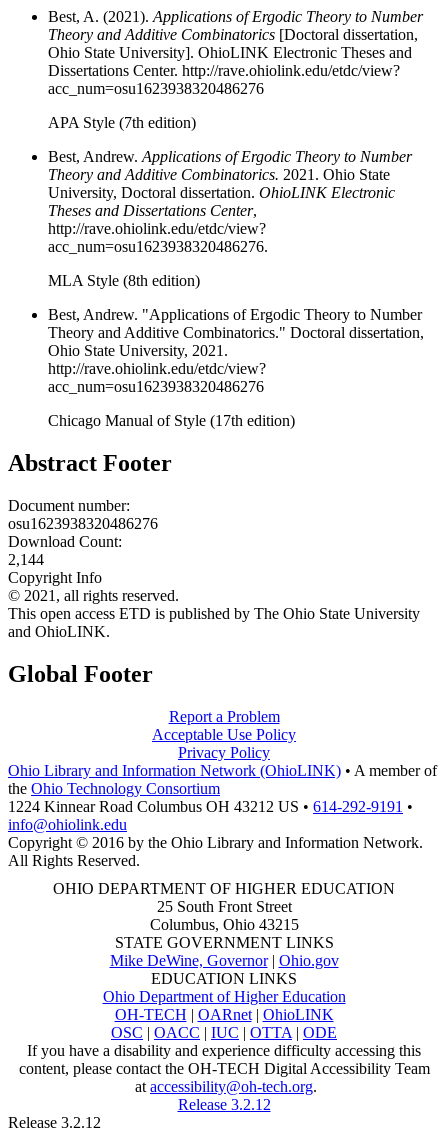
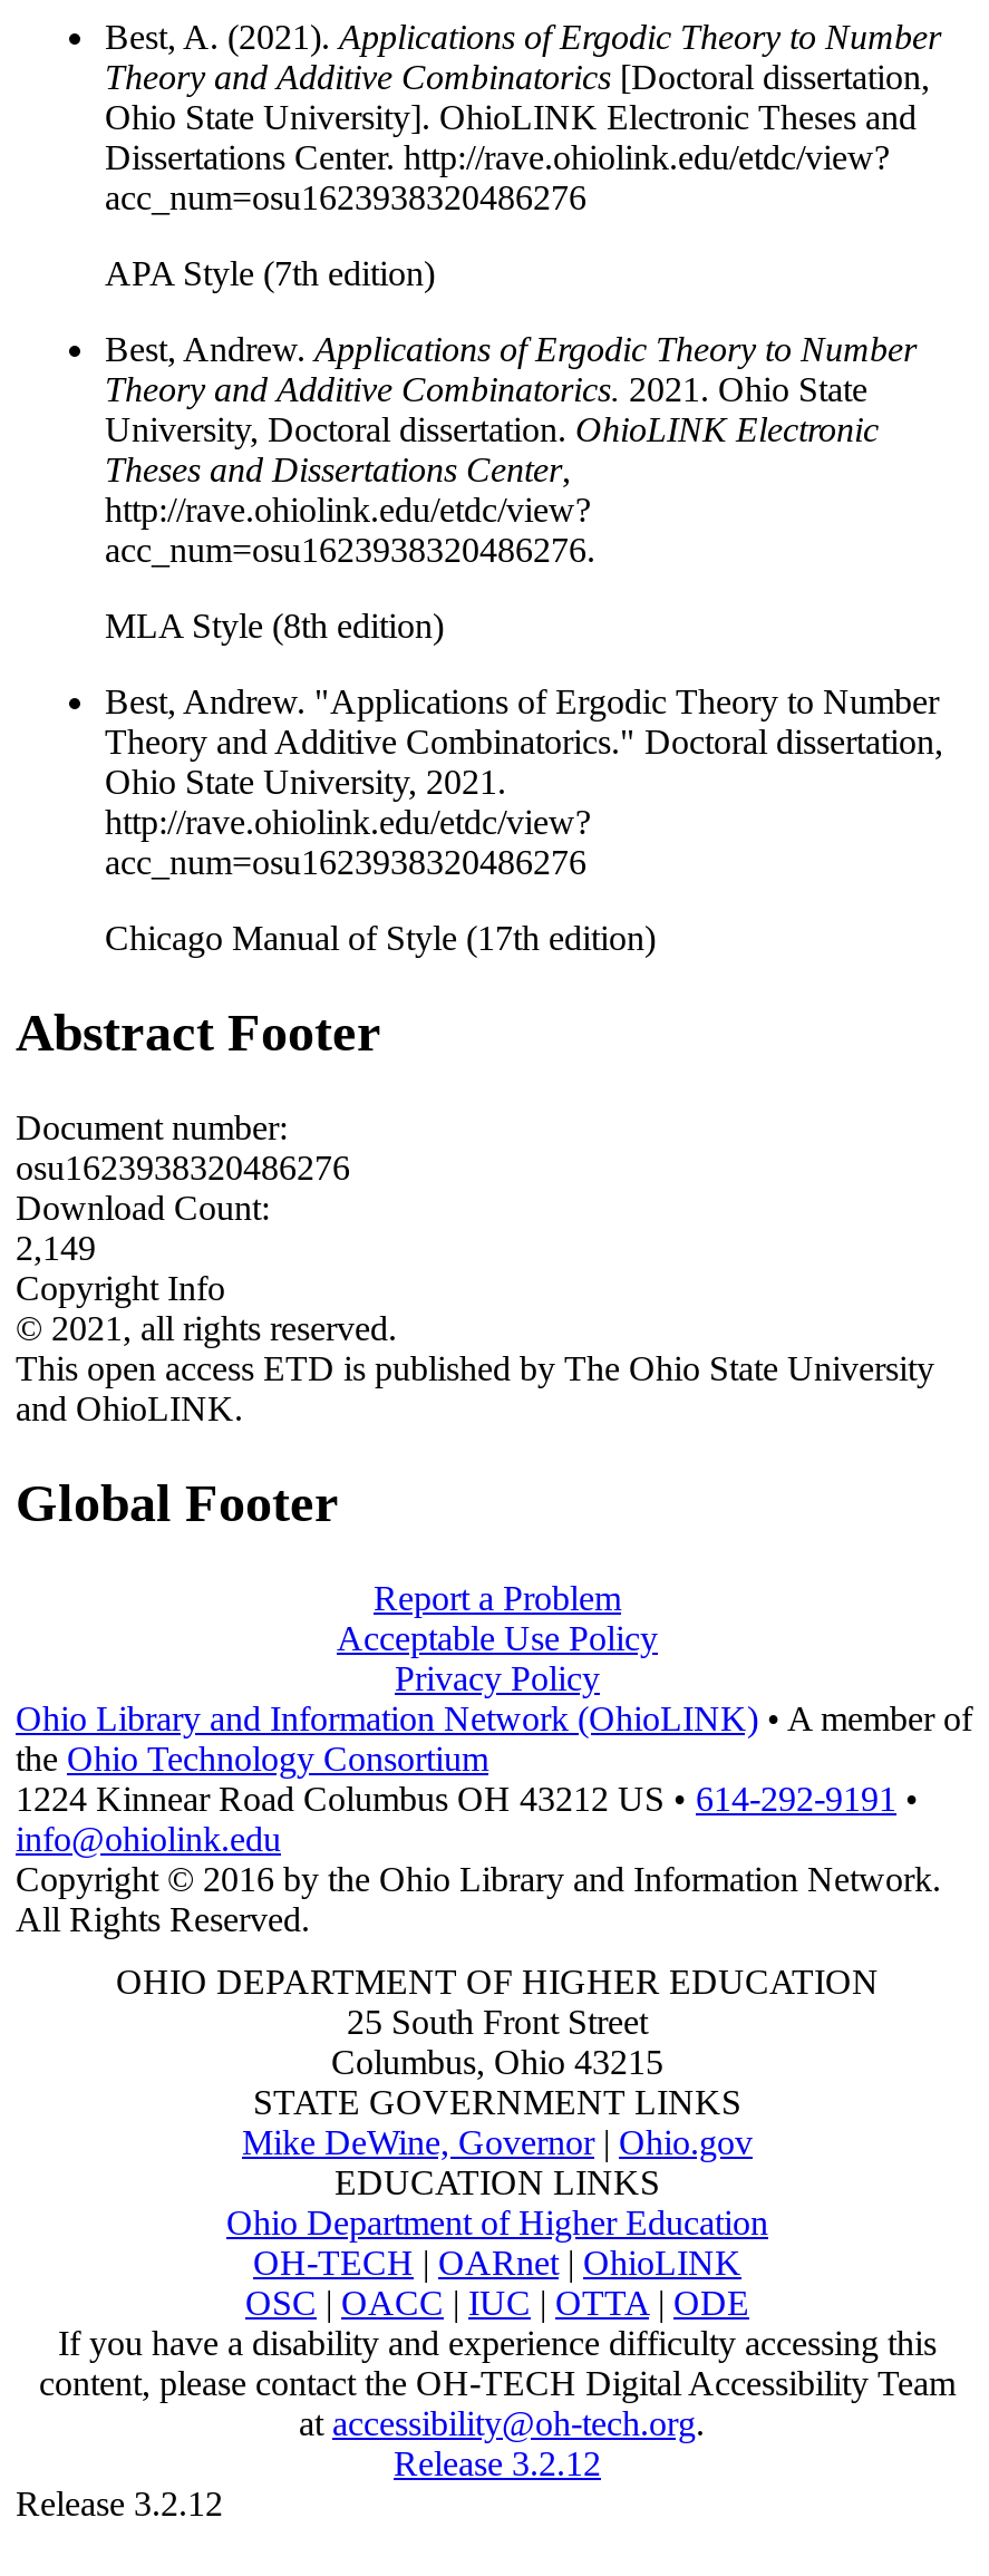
[8,551,44,568] 2,144 -> [16,1229,96,1267] 2,149

